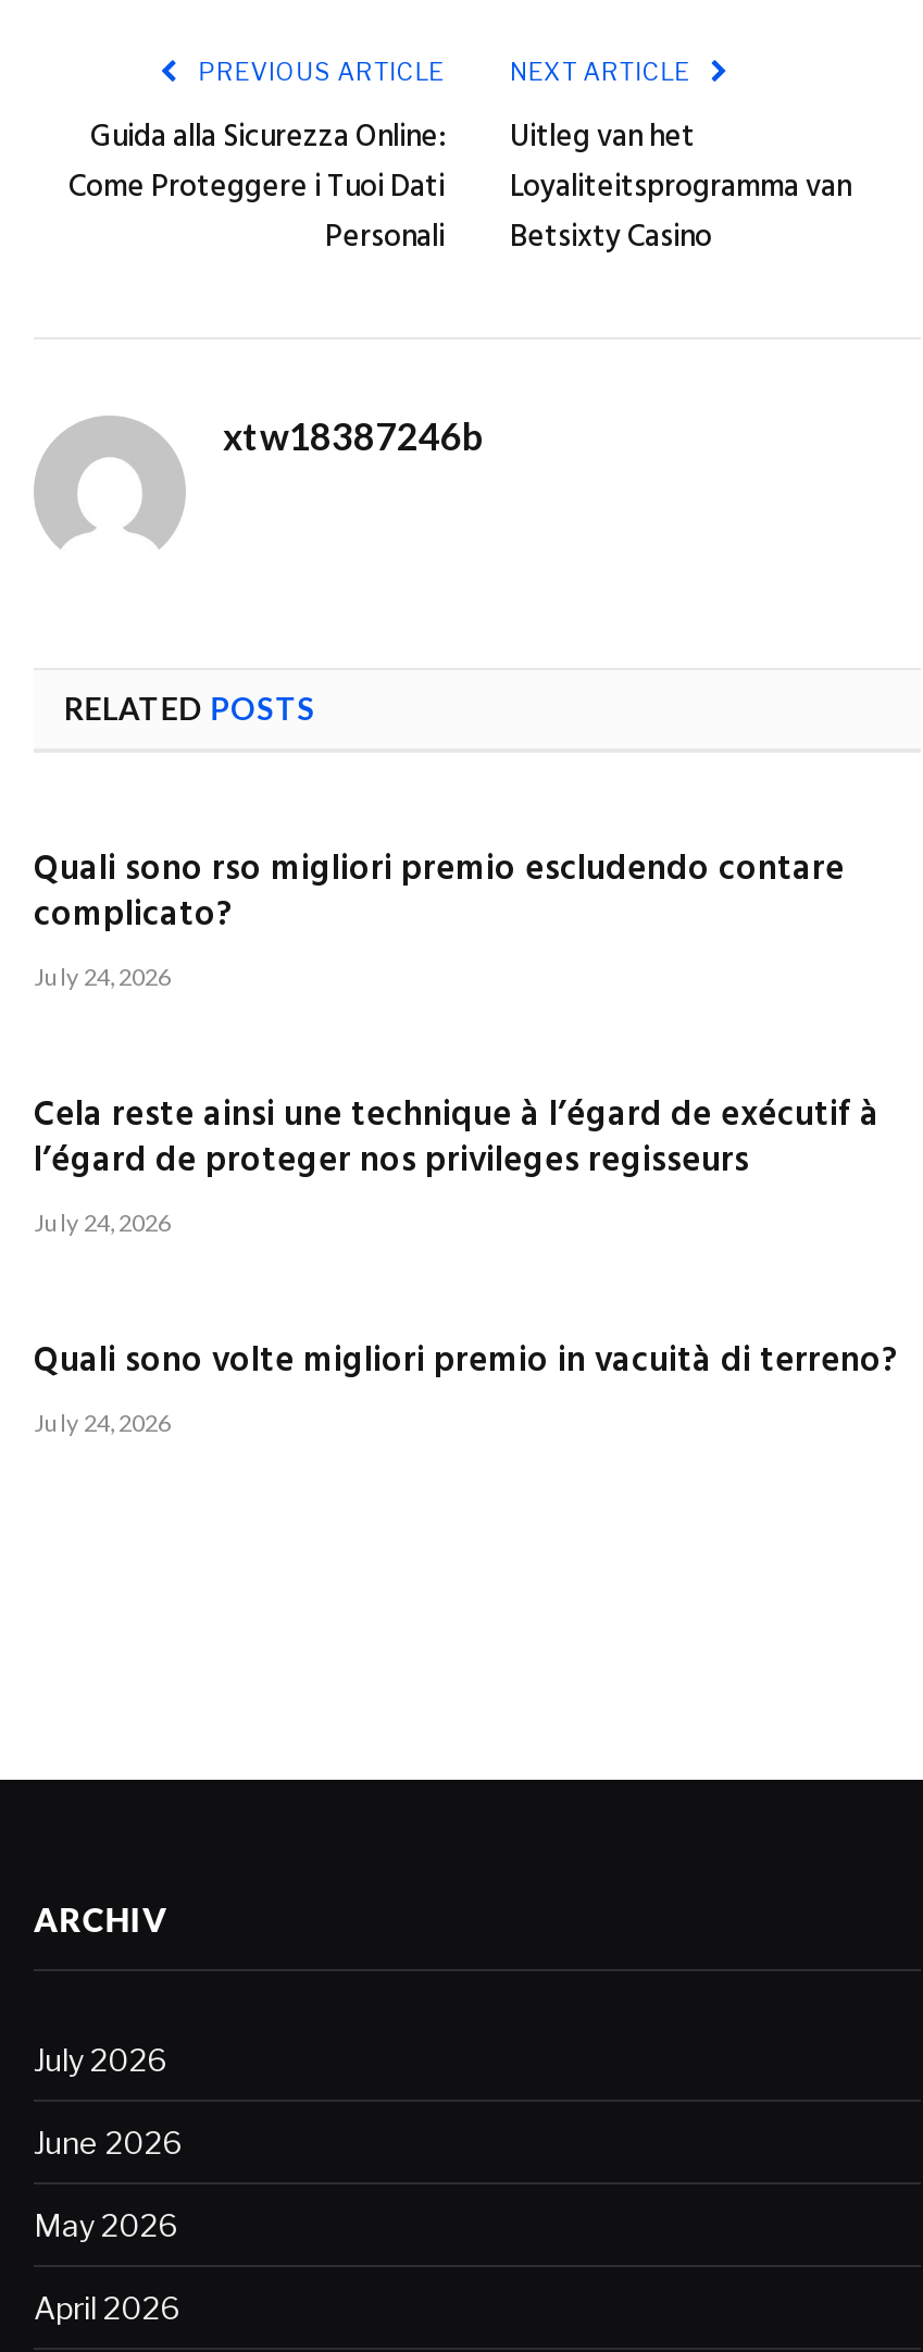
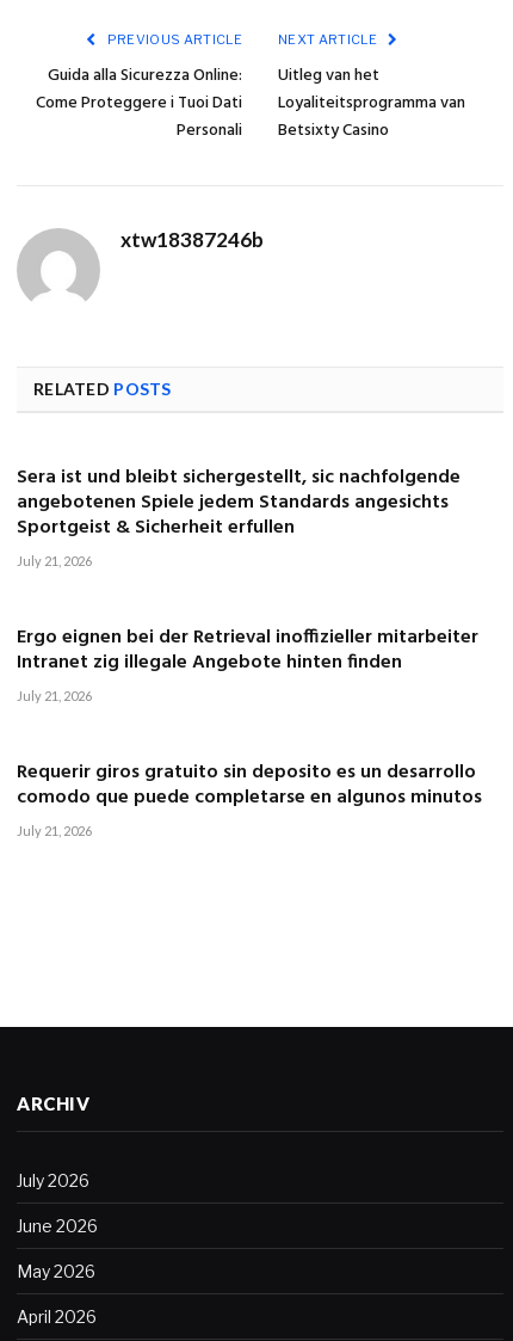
[34,841,845,989] Quali sono rso migliori premio escludendo contare | complicato? | July 24, 2026 -> [17,462,461,568] Sera ist und bleibt sichergestellt, sic nachfolgende | angebotenen Spiele jedem Standards angesichts | Sportgeist & Sicherheit erfullen | July 21, 2026
[34,1087,880,1235] Cela reste ainsi une technique à l’égard de exécutif à | l’égard de proteger nos privileges regisseurs | July 24, 2026 -> [17,622,478,703] Ergo eignen bei der Retrieval inoffizieller mitarbeiter | Intranet zig illegale Angebote hinten finden | July 21, 2026
[34,1333,899,1435] Quali sono volte migliori premio in vacuità di terreno? | July 24, 2026 -> [17,756,482,838] Requerir giros gratuito sin deposito es un desarrollo | comodo que puede completarse en algunos minutos | July 21, 2026

